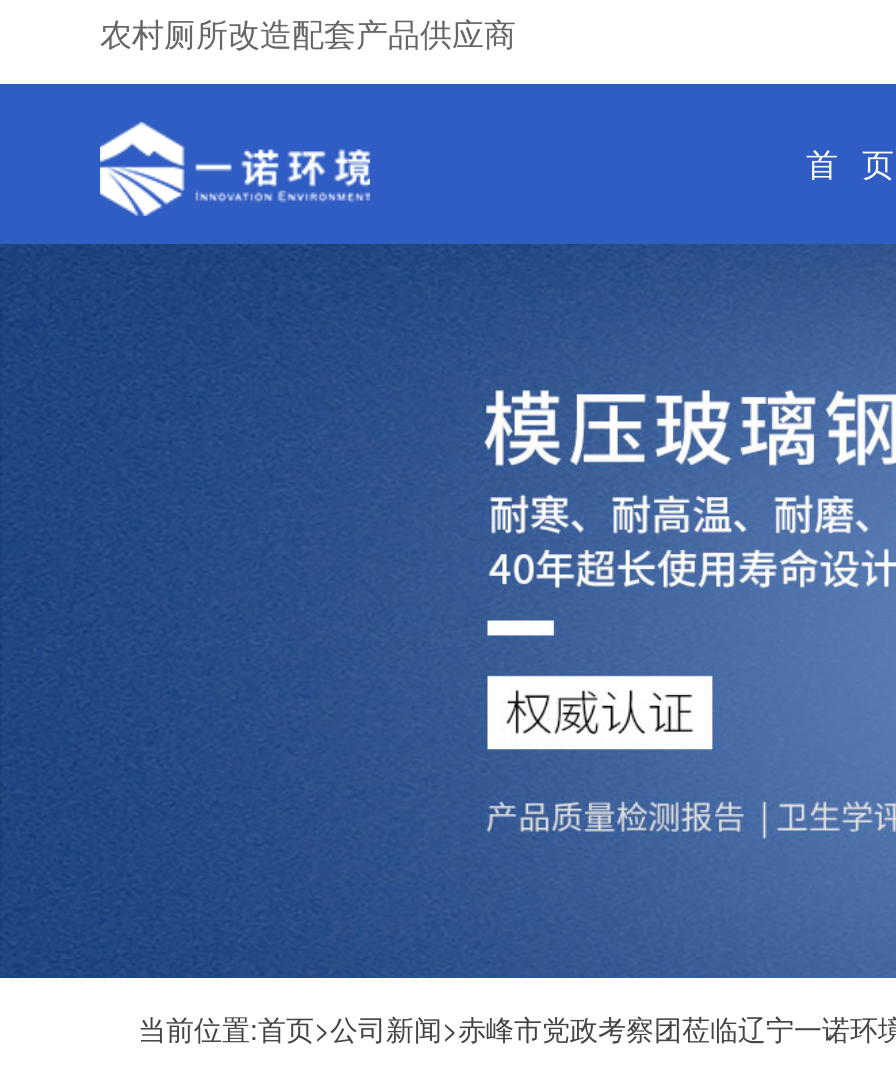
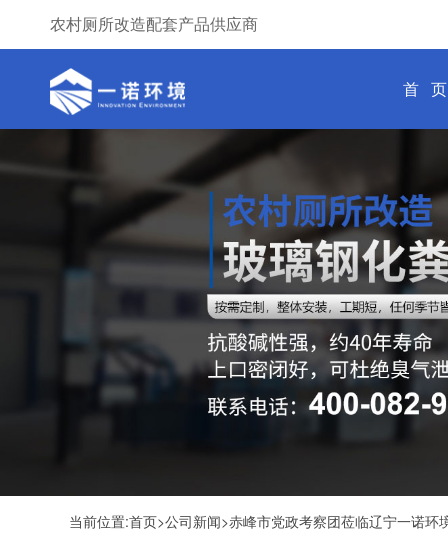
[6,246,890,980] [image] -> [3,129,445,497] [image]

